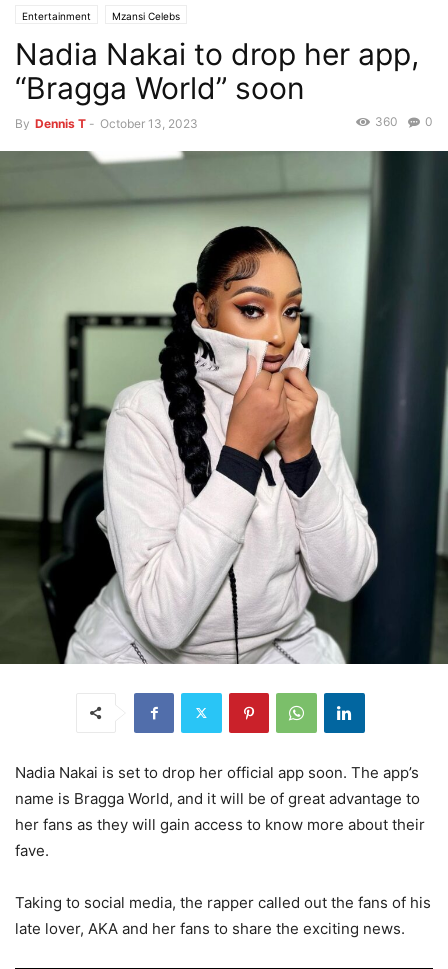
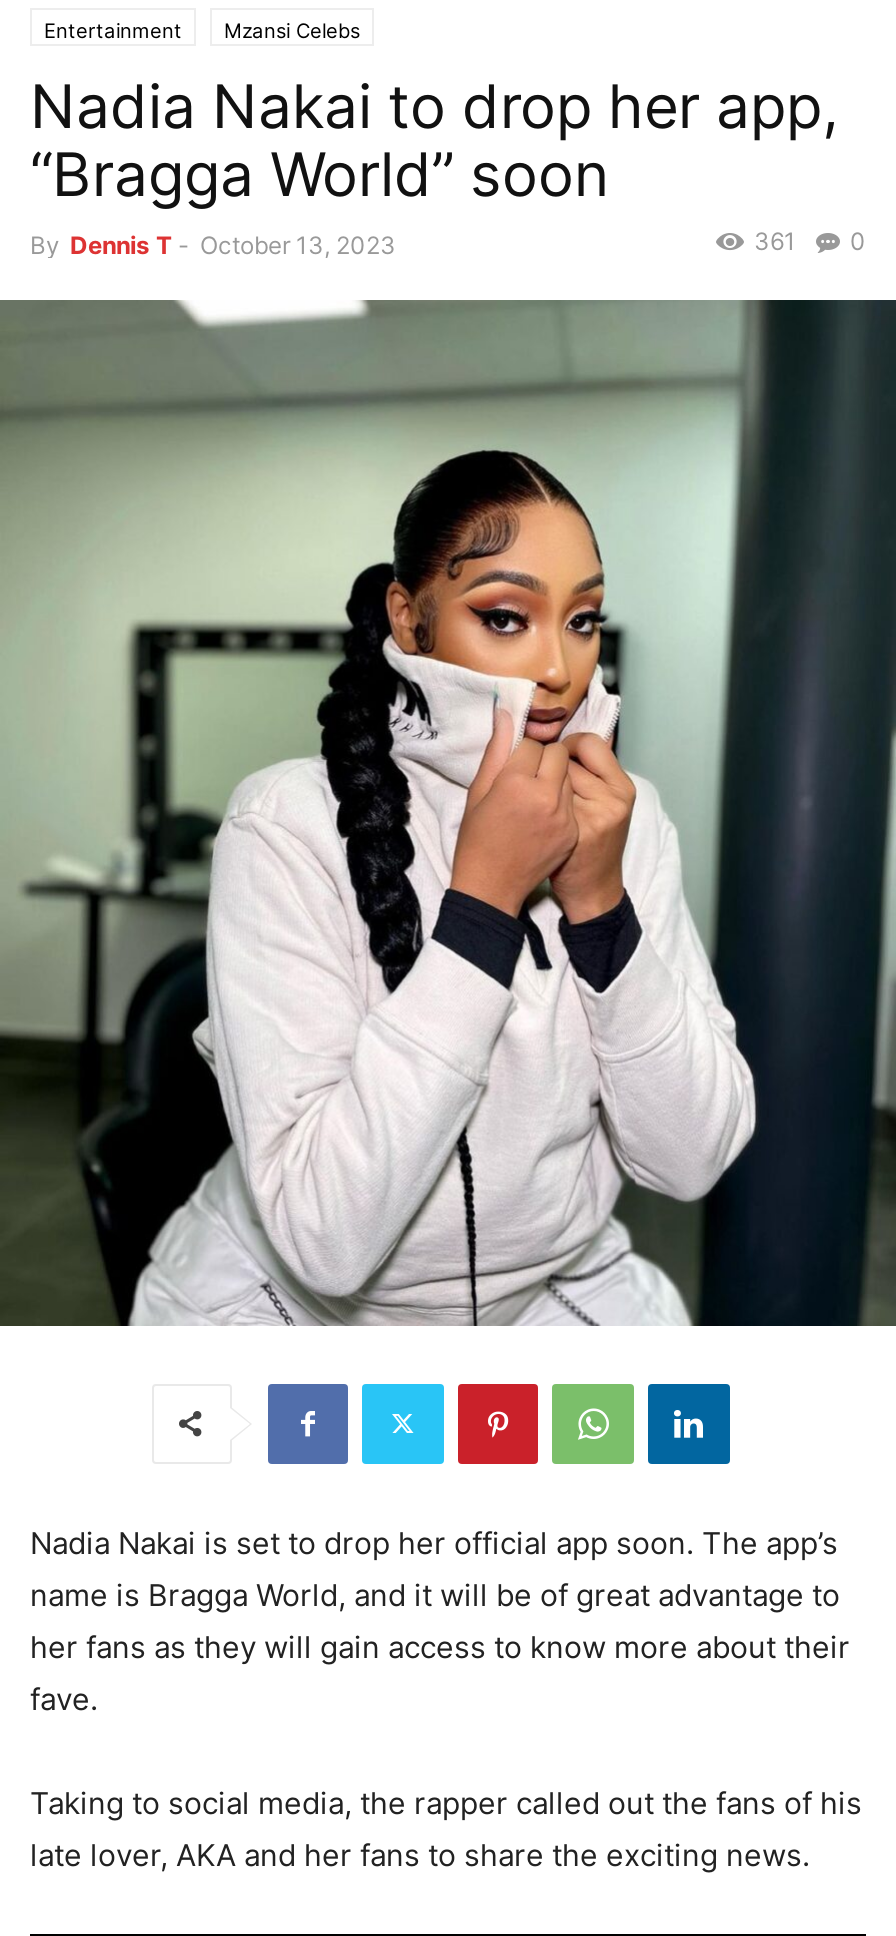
[375,114,433,129] 360 0 -> [754,226,866,256] 361 0

